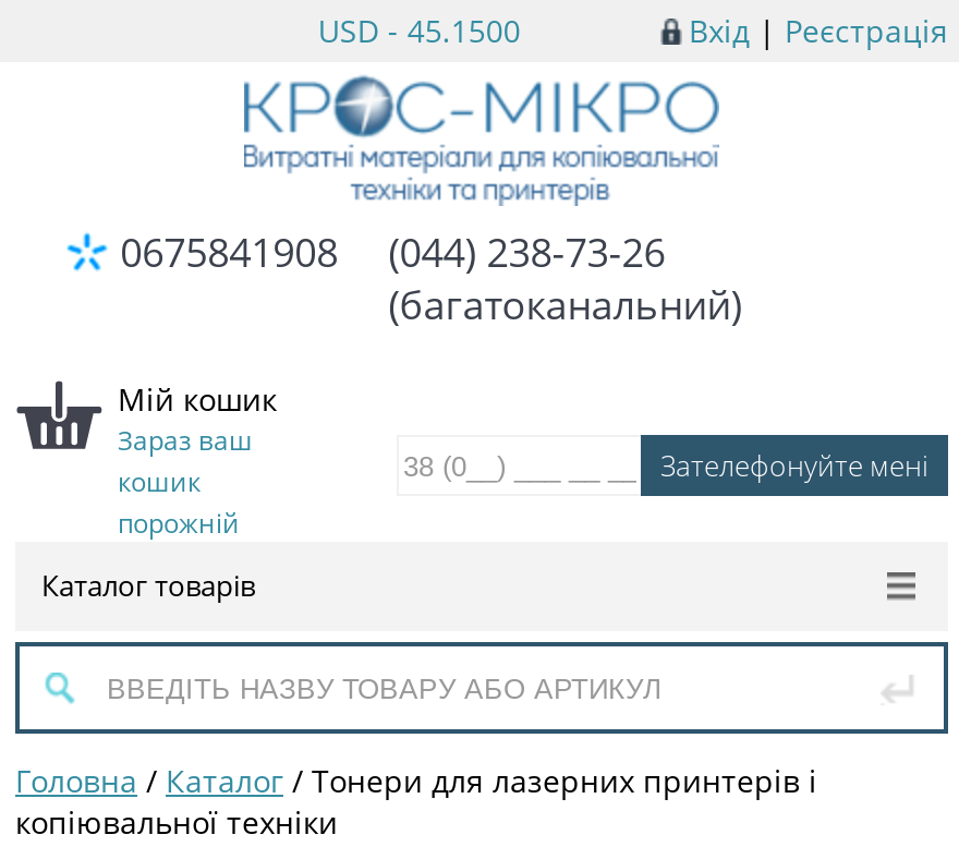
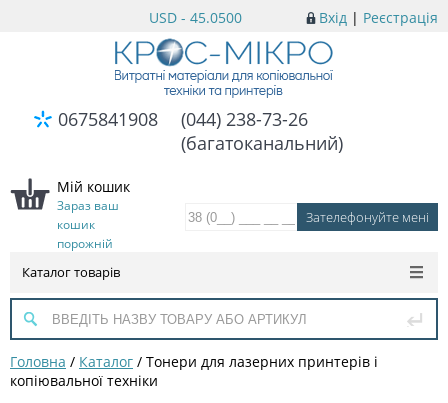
[318,10,520,51] USD - 45.1500 -> [149,8,242,27] USD - 45.0500

